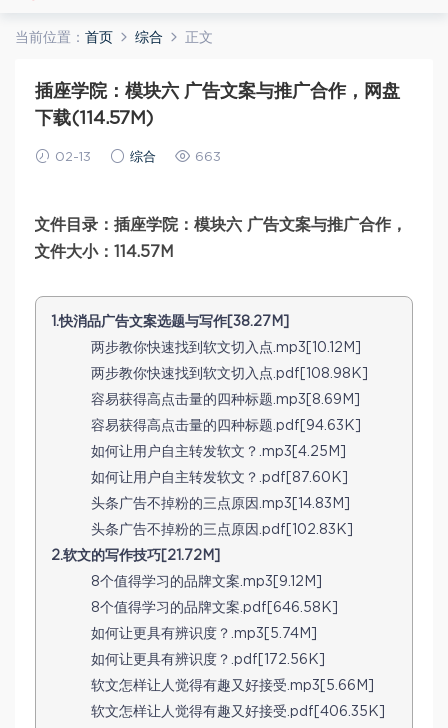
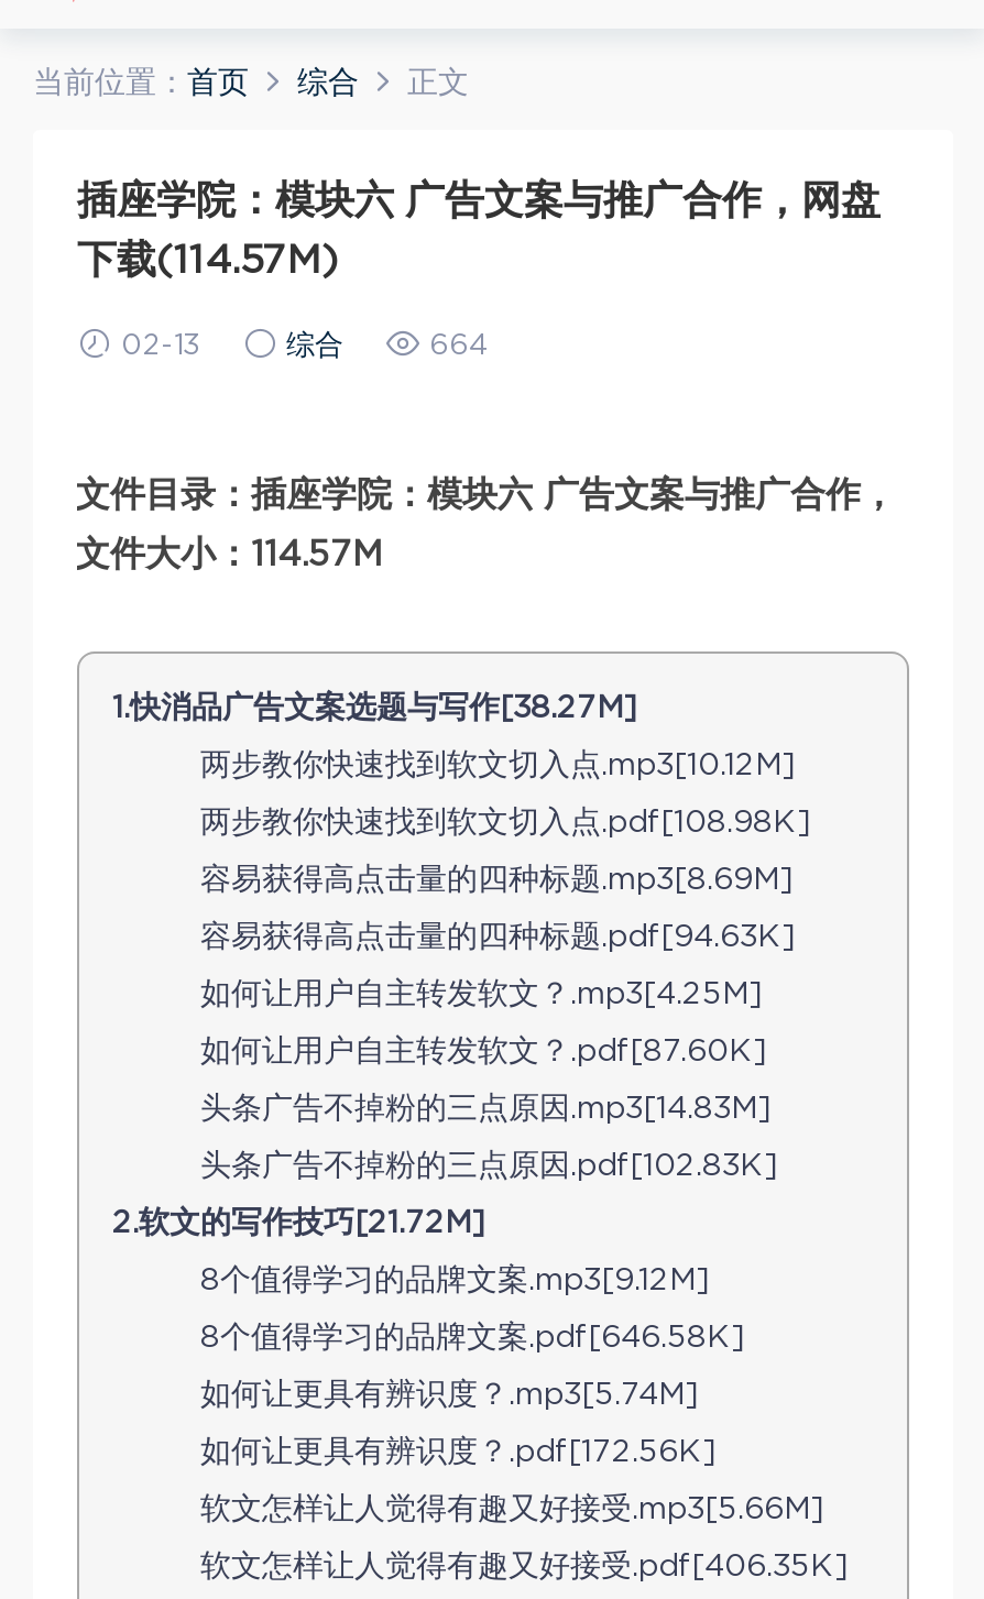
[191,151,221,164] 663 -> [420,332,489,361] 664

